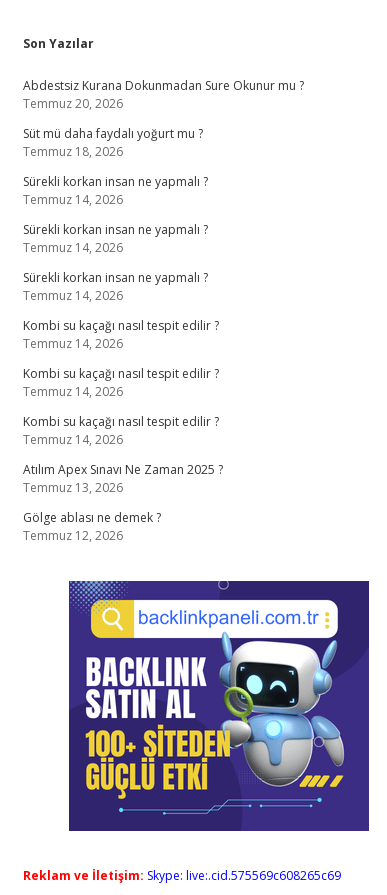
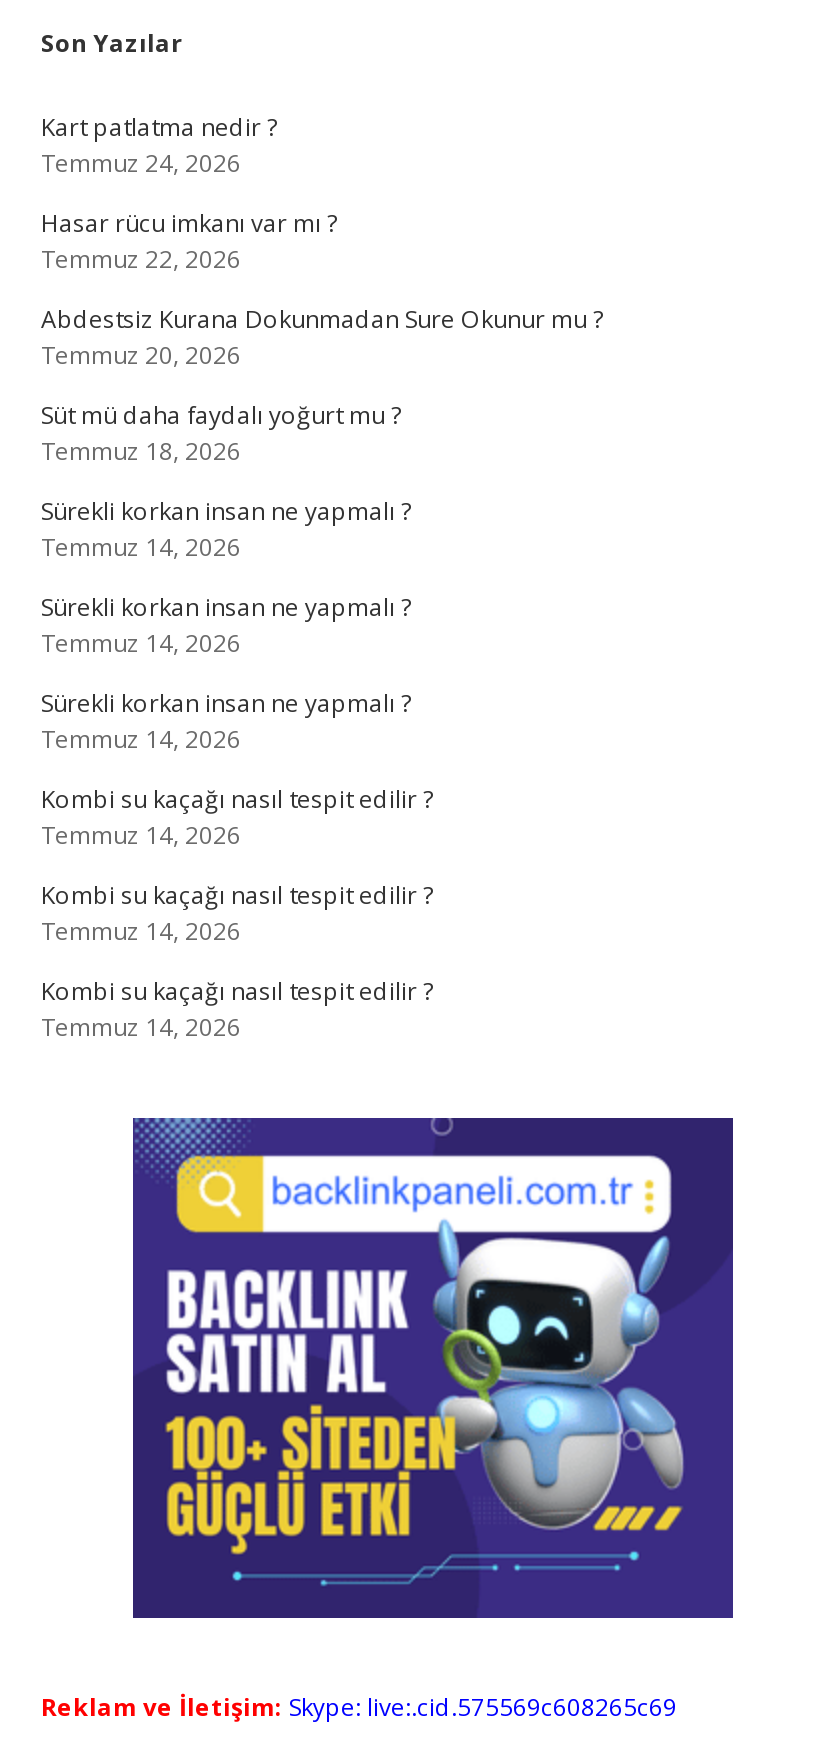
none -> [41,110,337,276] Kart patlatma nedir ? | Temmuz 24, 2026 | Hasar rücu imkanı var mı ? | Temmuz 22, 2026
moved [23,77,304,448] -> [41,302,603,1044]: Abdestsiz Kurana Dokunmadan Sure Okunur mu ? | Temmuz 20, 2026 | Süt mü daha faydalı yoğurt mu ? | ... | Kombi su kaçağı nasıl tespit edilir ? | Temmuz 14, 2026
[23,461,223,544] Atılım Apex Sınavı Ne Zaman 2025 ? | Temmuz 13, 2026 | Gölge ablası ne demek ? | Temmuz 12, 2026 -> none

